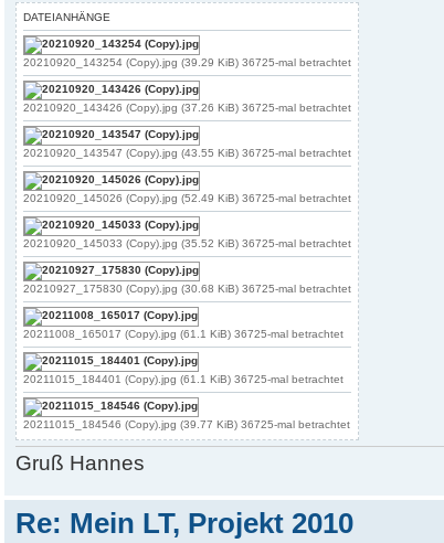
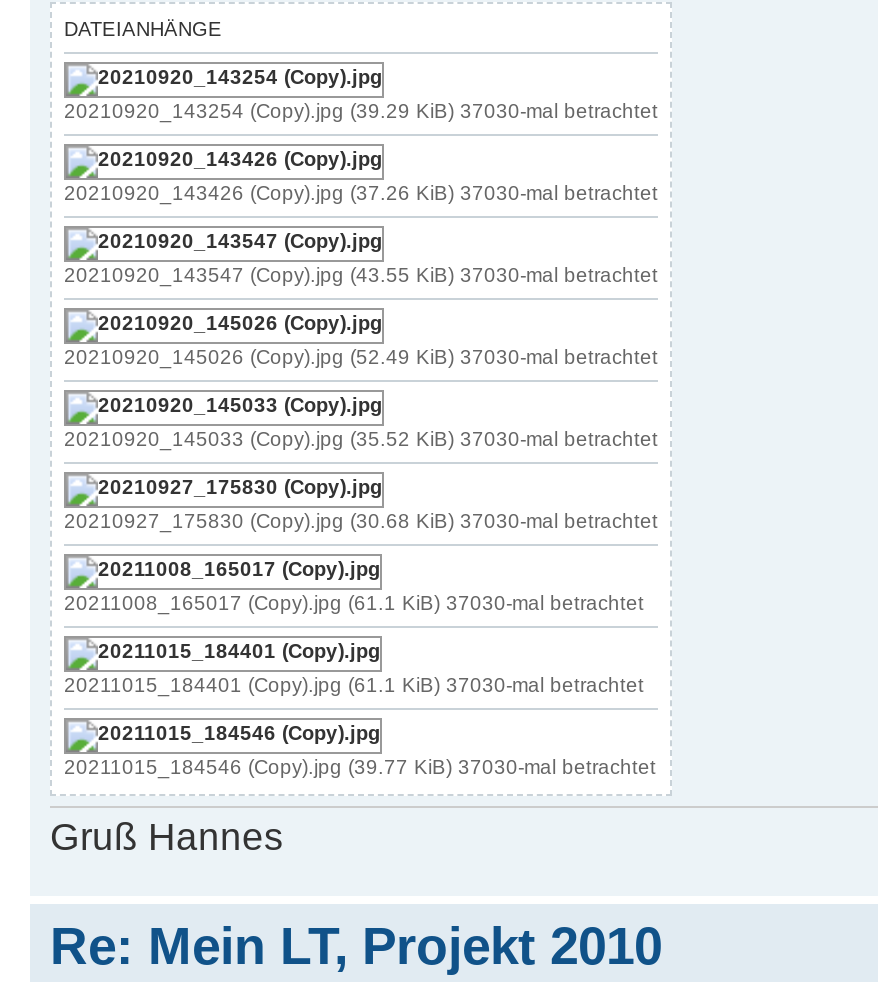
[23,56,351,68] 20210920_143254 (Copy).jpg (39.29 KiB) 36725-mal betrachtet -> [64,99,658,121] 20210920_143254 (Copy).jpg (39.29 KiB) 37030-mal betrachtet
[23,101,351,113] 20210920_143426 (Copy).jpg (37.26 KiB) 36725-mal betrachtet -> [64,181,658,203] 20210920_143426 (Copy).jpg (37.26 KiB) 37030-mal betrachtet
[23,146,351,158] 20210920_143547 (Copy).jpg (43.55 KiB) 36725-mal betrachtet -> [64,263,658,285] 20210920_143547 (Copy).jpg (43.55 KiB) 37030-mal betrachtet
[23,191,351,204] 20210920_145026 (Copy).jpg (52.49 KiB) 36725-mal betrachtet -> [64,345,658,367] 20210920_145026 (Copy).jpg (52.49 KiB) 37030-mal betrachtet
[23,237,351,249] 20210920_145033 (Copy).jpg (35.52 KiB) 36725-mal betrachtet -> [64,427,658,449] 20210920_145033 (Copy).jpg (35.52 KiB) 37030-mal betrachtet
[23,282,351,294] 20210927_175830 (Copy).jpg (30.68 KiB) 36725-mal betrachtet -> [64,509,658,531] 20210927_175830 (Copy).jpg (30.68 KiB) 37030-mal betrachtet
[23,327,343,339] 20211008_165017 (Copy).jpg (61.1 KiB) 36725-mal betrachtet -> [64,591,644,613] 20211008_165017 (Copy).jpg (61.1 KiB) 37030-mal betrachtet
[23,372,343,385] 20211015_184401 (Copy).jpg (61.1 KiB) 36725-mal betrachtet -> [64,673,644,695] 20211015_184401 (Copy).jpg (61.1 KiB) 37030-mal betrachtet
[23,418,350,430] 20211015_184546 (Copy).jpg (39.77 KiB) 36725-mal betrachtet -> [64,755,656,777] 20211015_184546 (Copy).jpg (39.77 KiB) 37030-mal betrachtet

